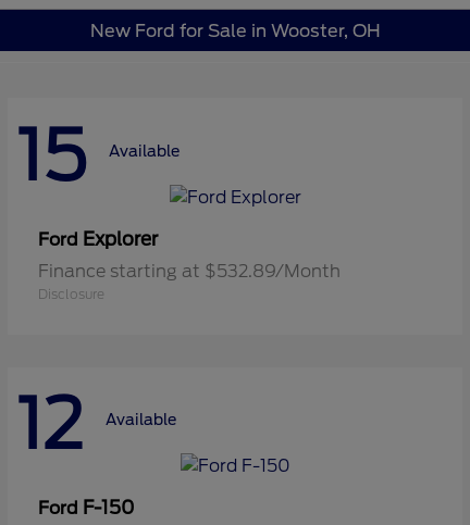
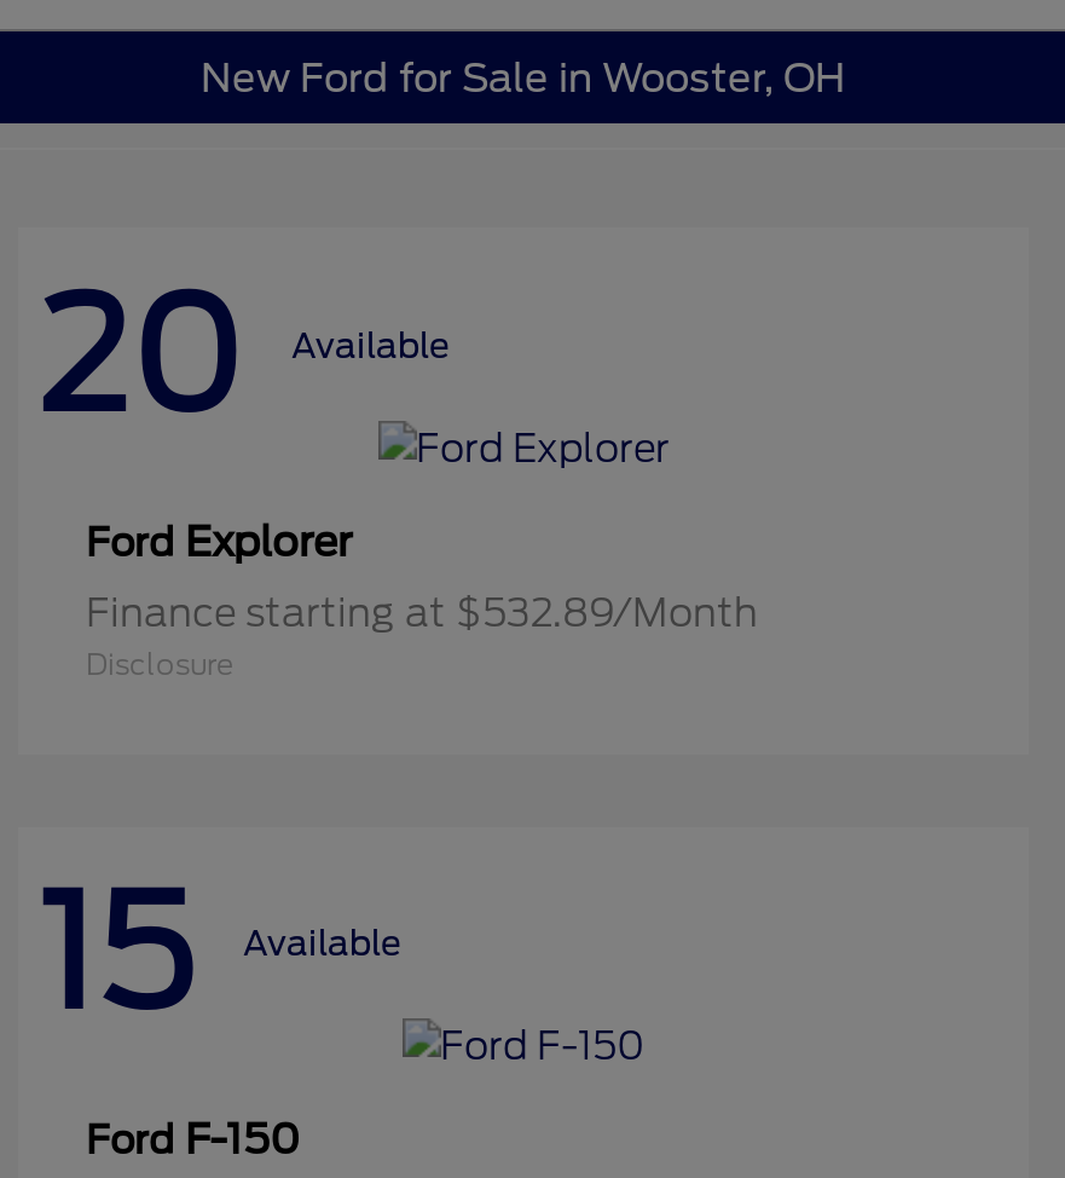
[16,114,180,196] 15 Available -> [37,263,448,447] 20 Available
[16,383,176,466] 12 Available -> [37,862,400,1046] 15 Available

